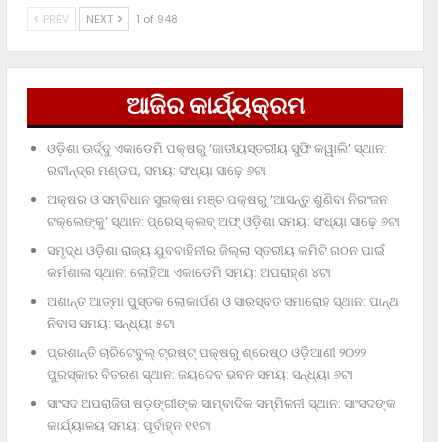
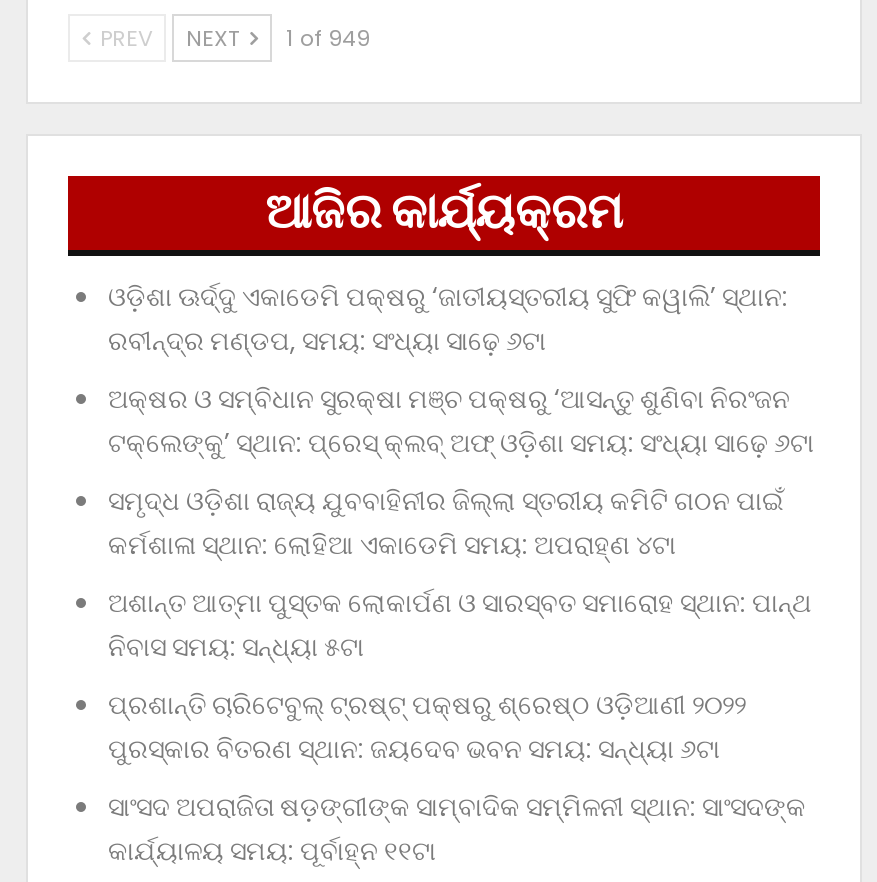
[40,11,178,27] PREV NEXT 1 of 948 -> [94,23,370,55] PREV NEXT 1 of 949

